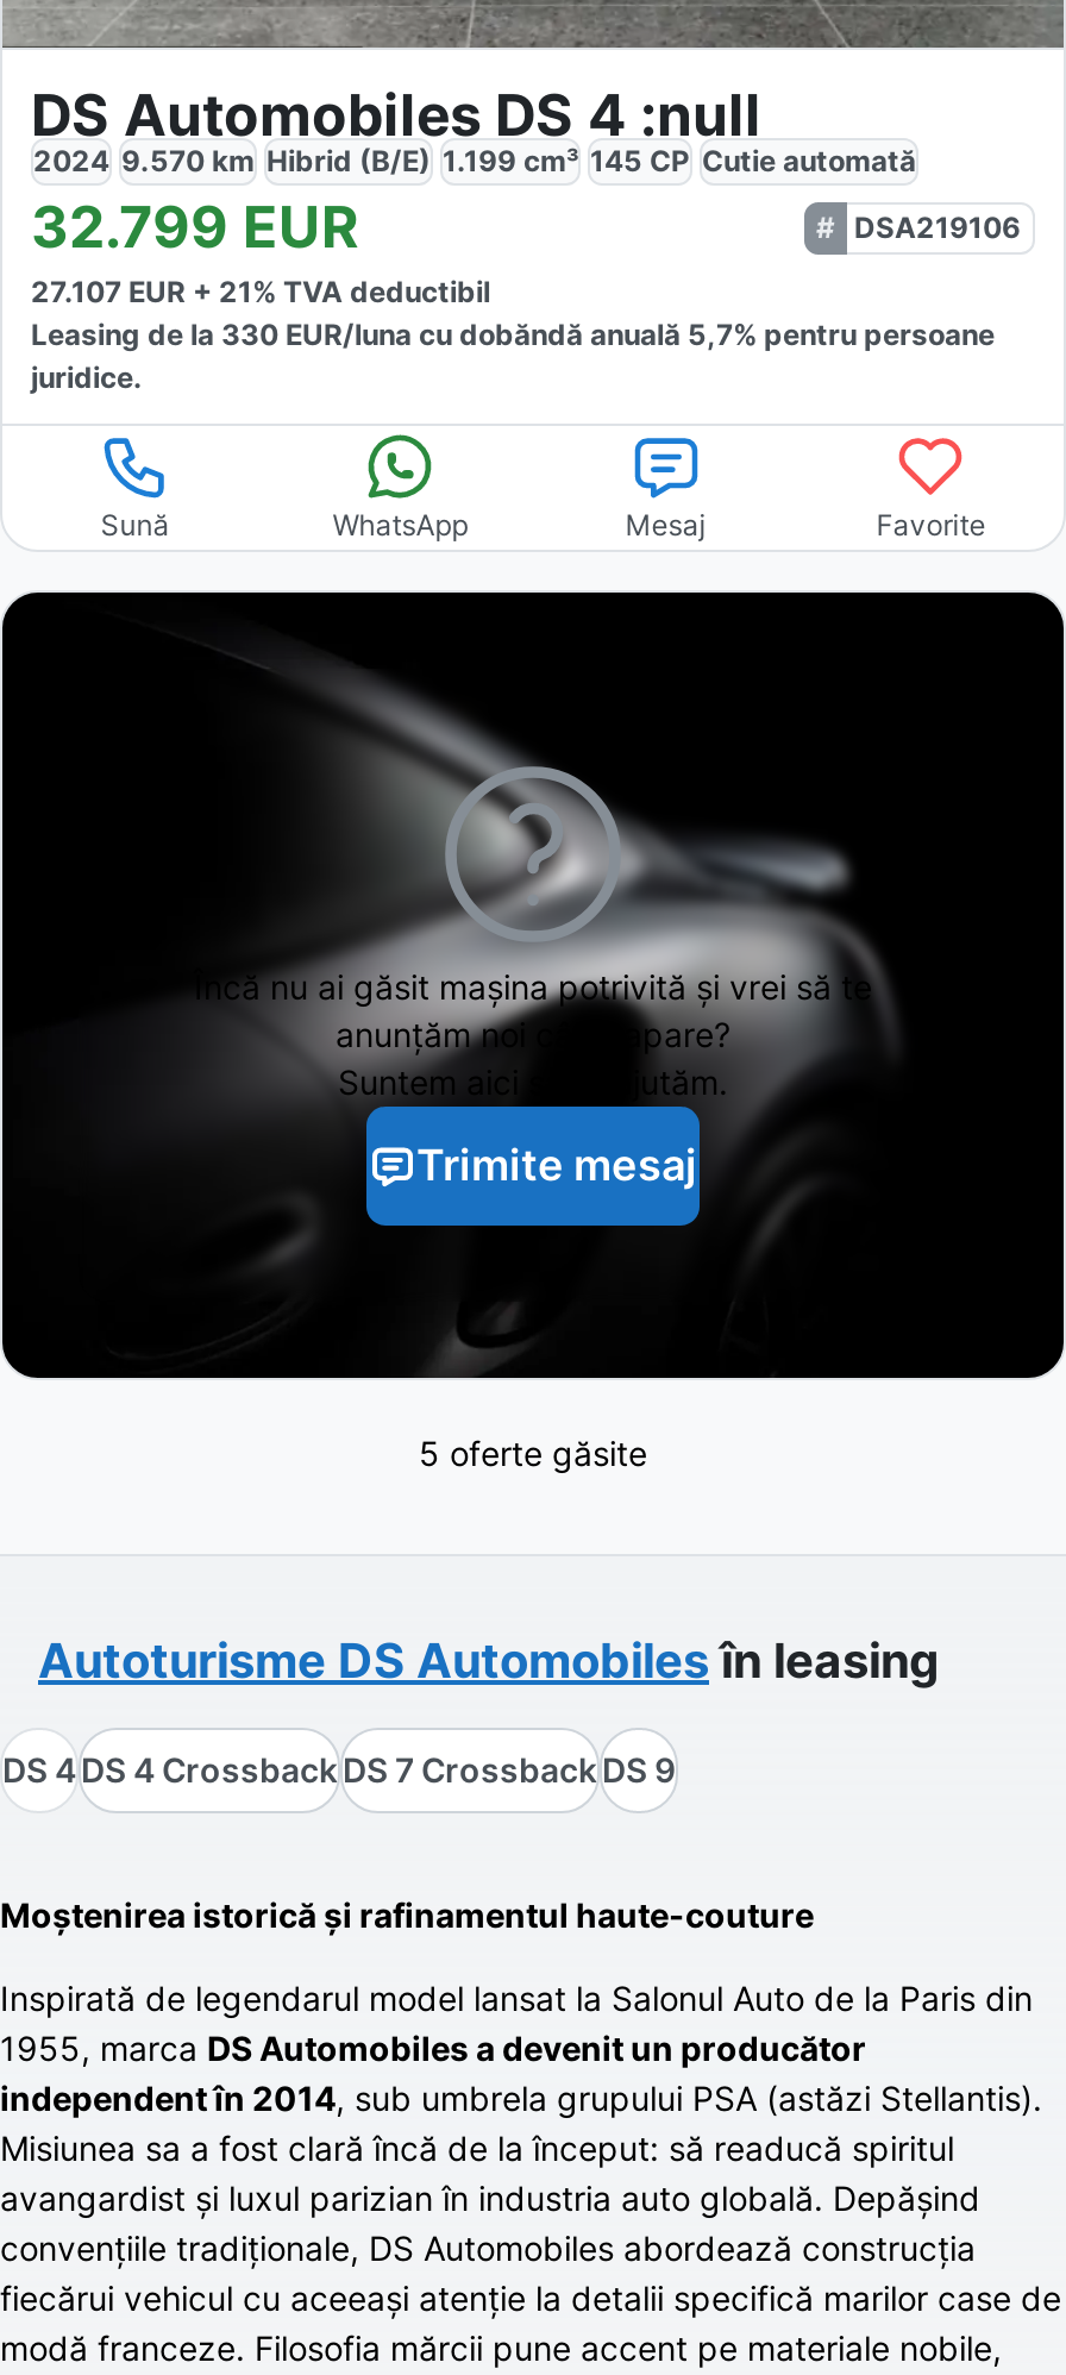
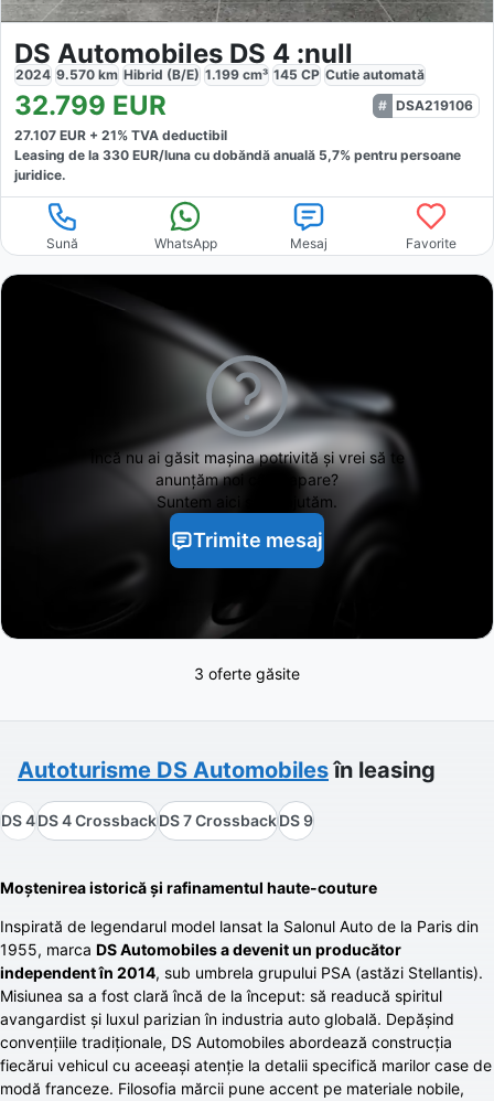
[419,1431,647,1472] 5 oferte găsite -> [194,664,300,682] 3 oferte găsite

